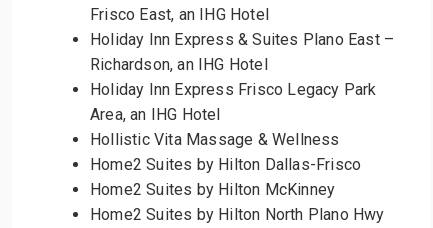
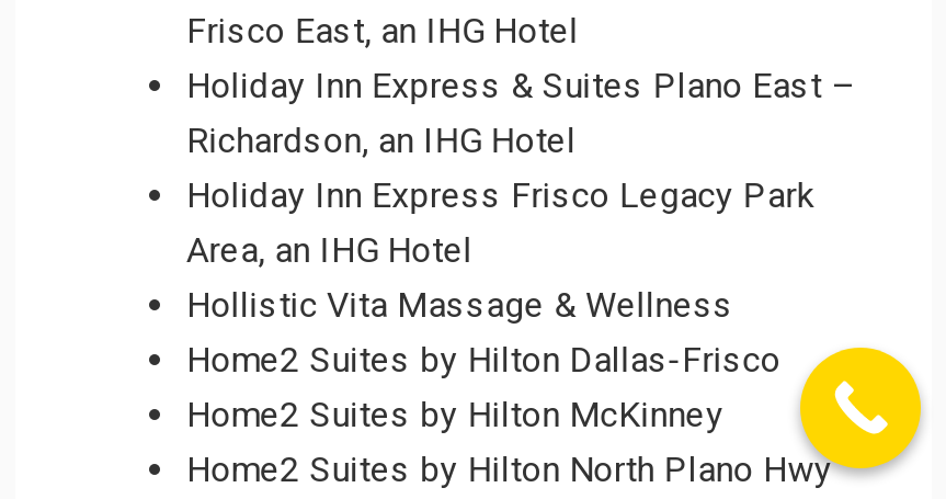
none -> [796,345,925,477] [image]

